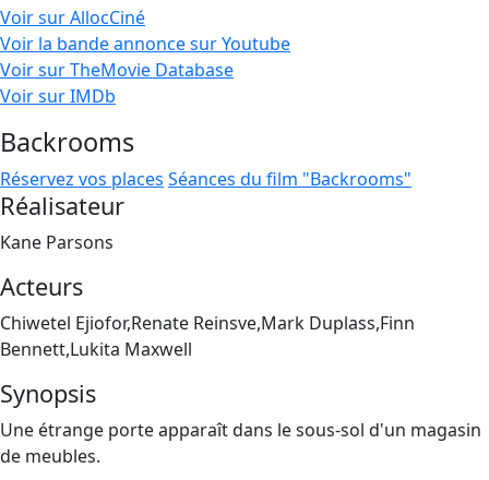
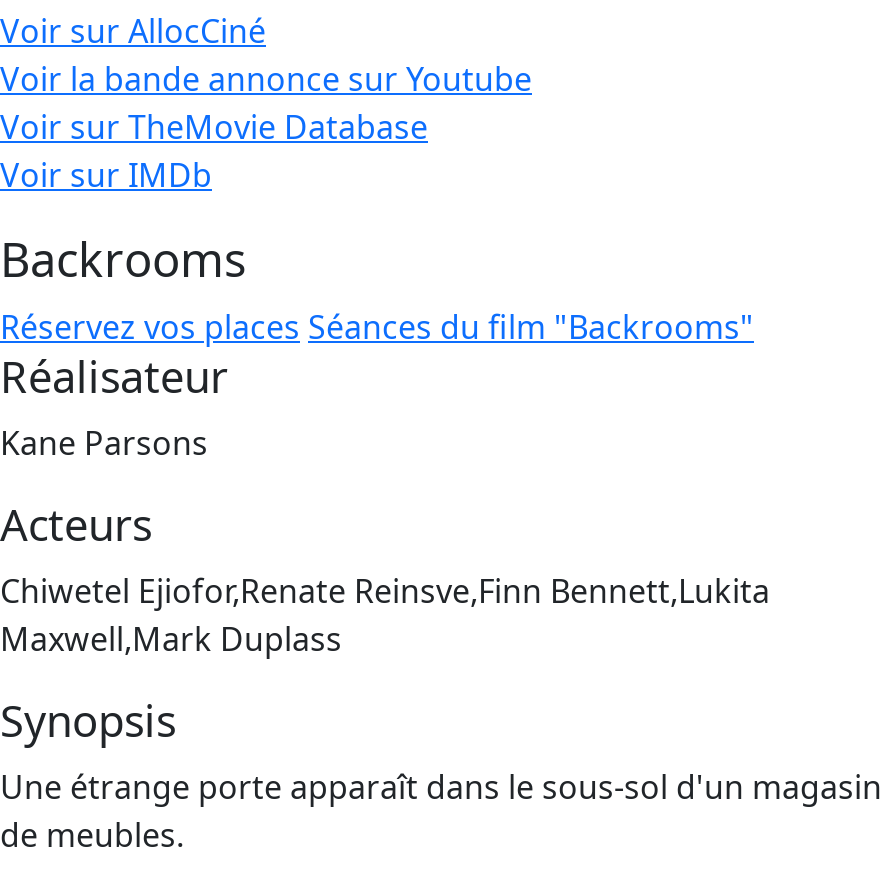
[0,311,415,361] Chiwetel Ejiofor,Renate Reinsve,Mark Duplass,Finn | Bennett,Lukita Maxwell -> [0,569,770,661] Chiwetel Ejiofor,Renate Reinsve,Finn Bennett,Lukita | Maxwell,Mark Duplass

